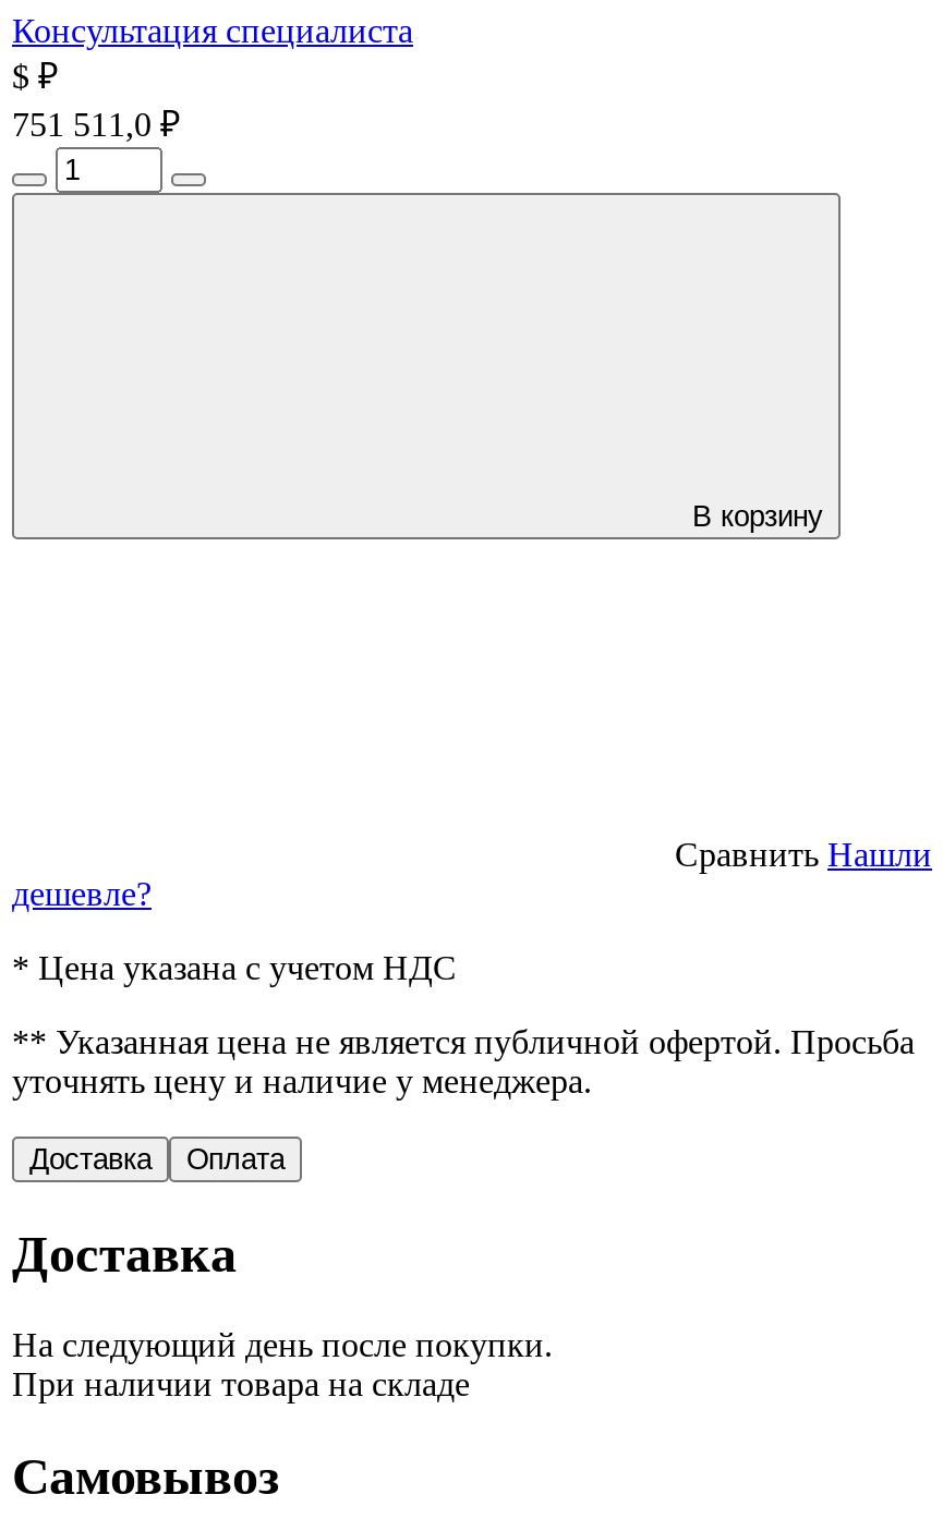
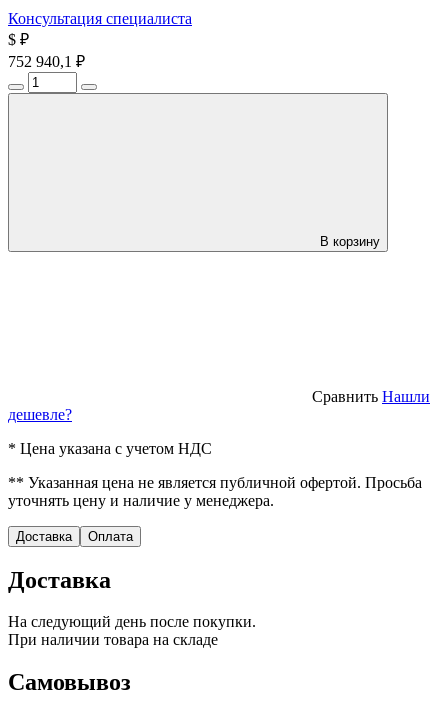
[12,105,180,142] 751 511,0 ₽ -> [8,53,85,70] 752 940,1 ₽

